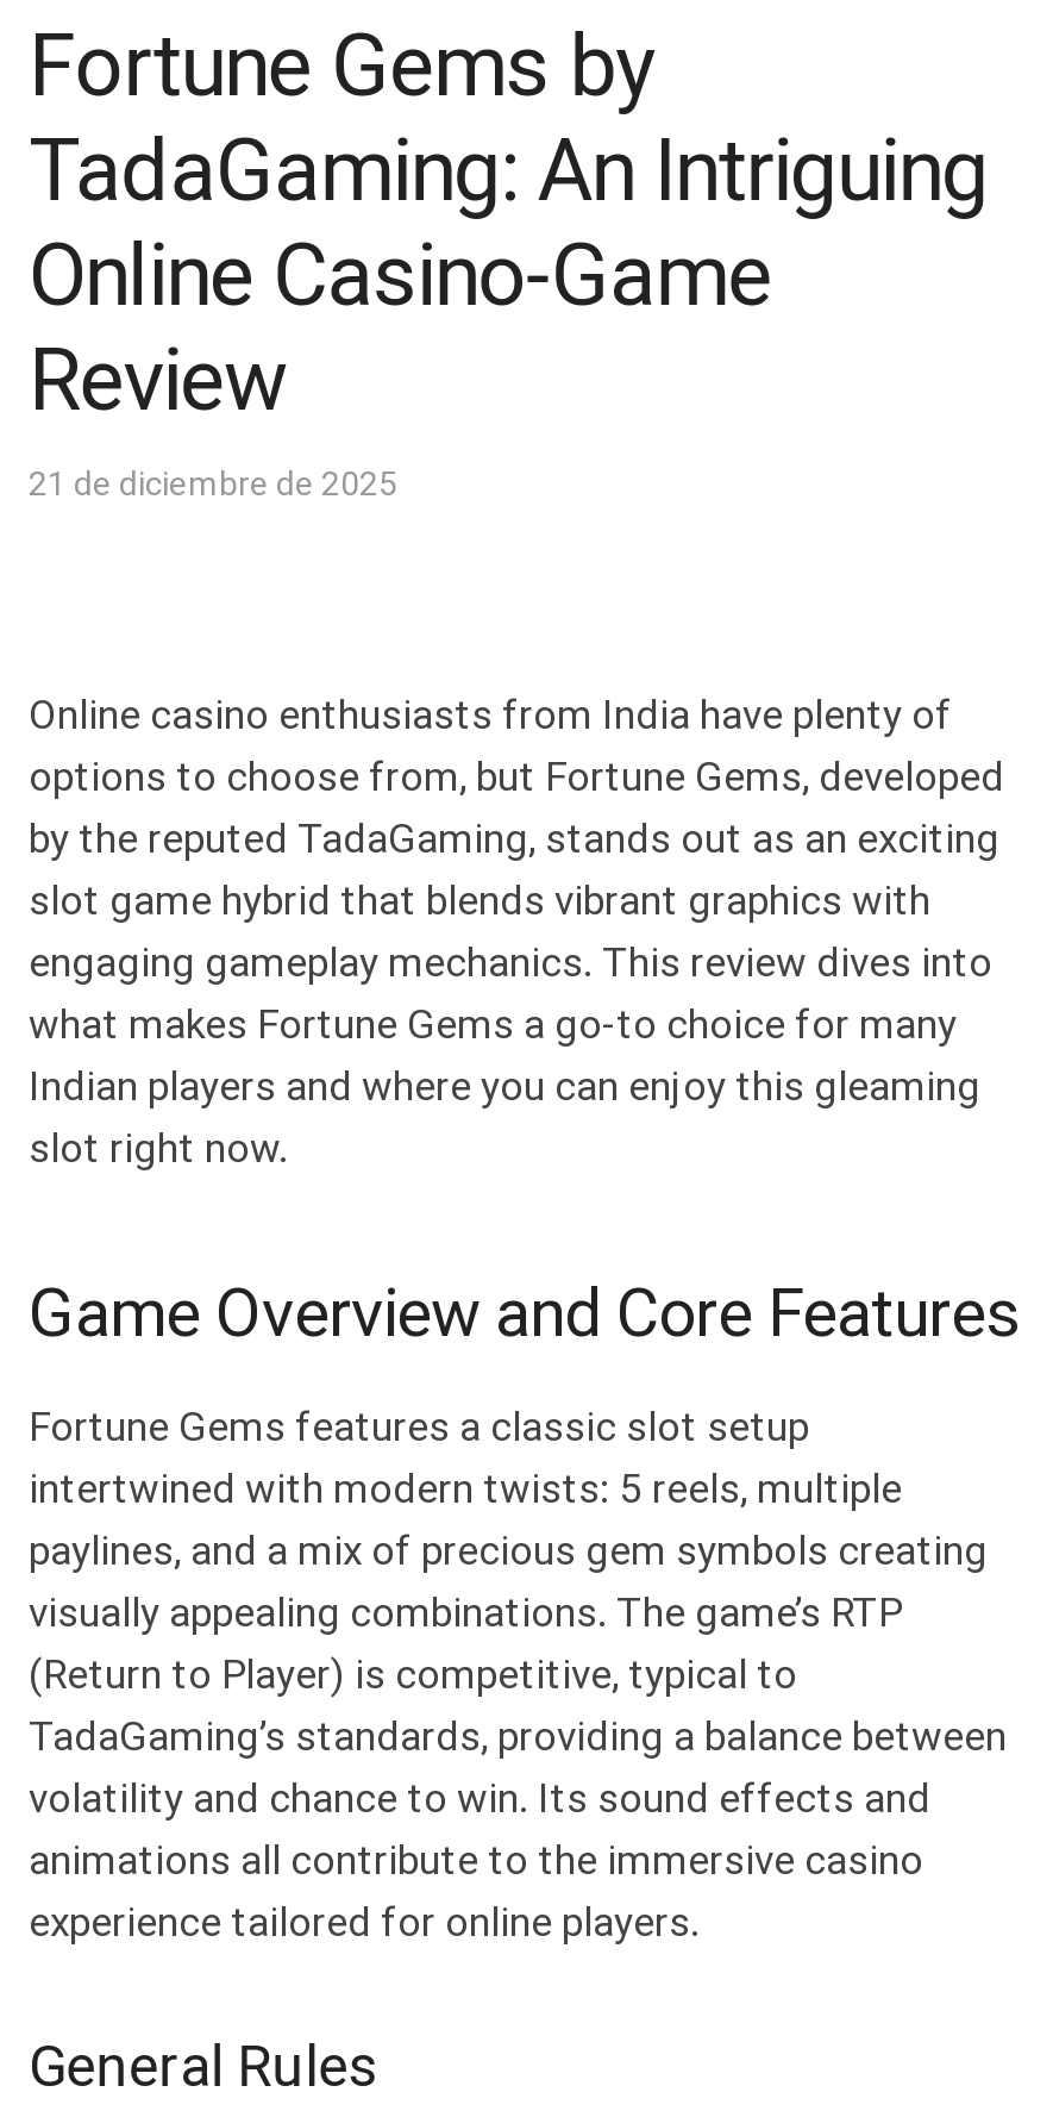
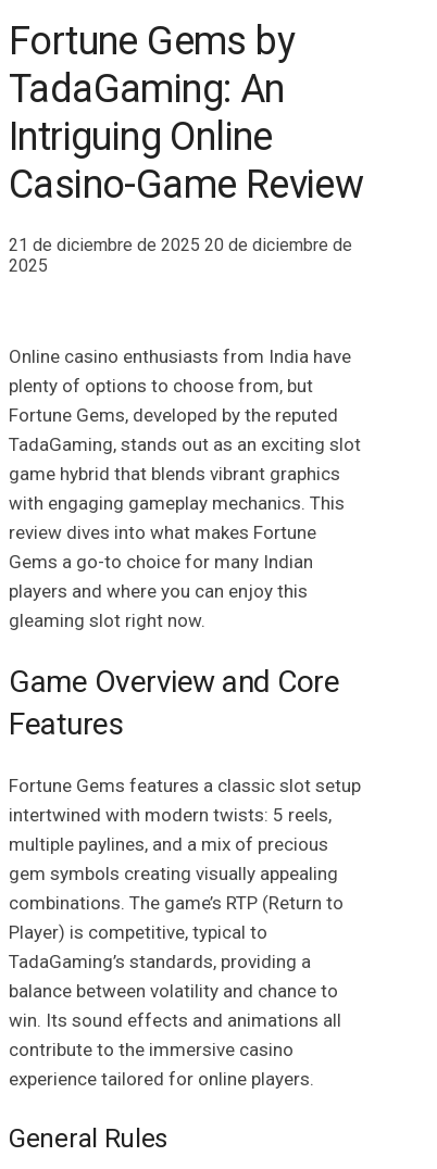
[29,122,988,503] TadaGaming: An Intriguing | Online Casino-Game | Review | 21 de diciembre de 2025 -> [9,66,363,276] TadaGaming: An | Intriguing Online | Casino-Game Review | 21 de diciembre de 2025 20 de diciembre de | 2025

